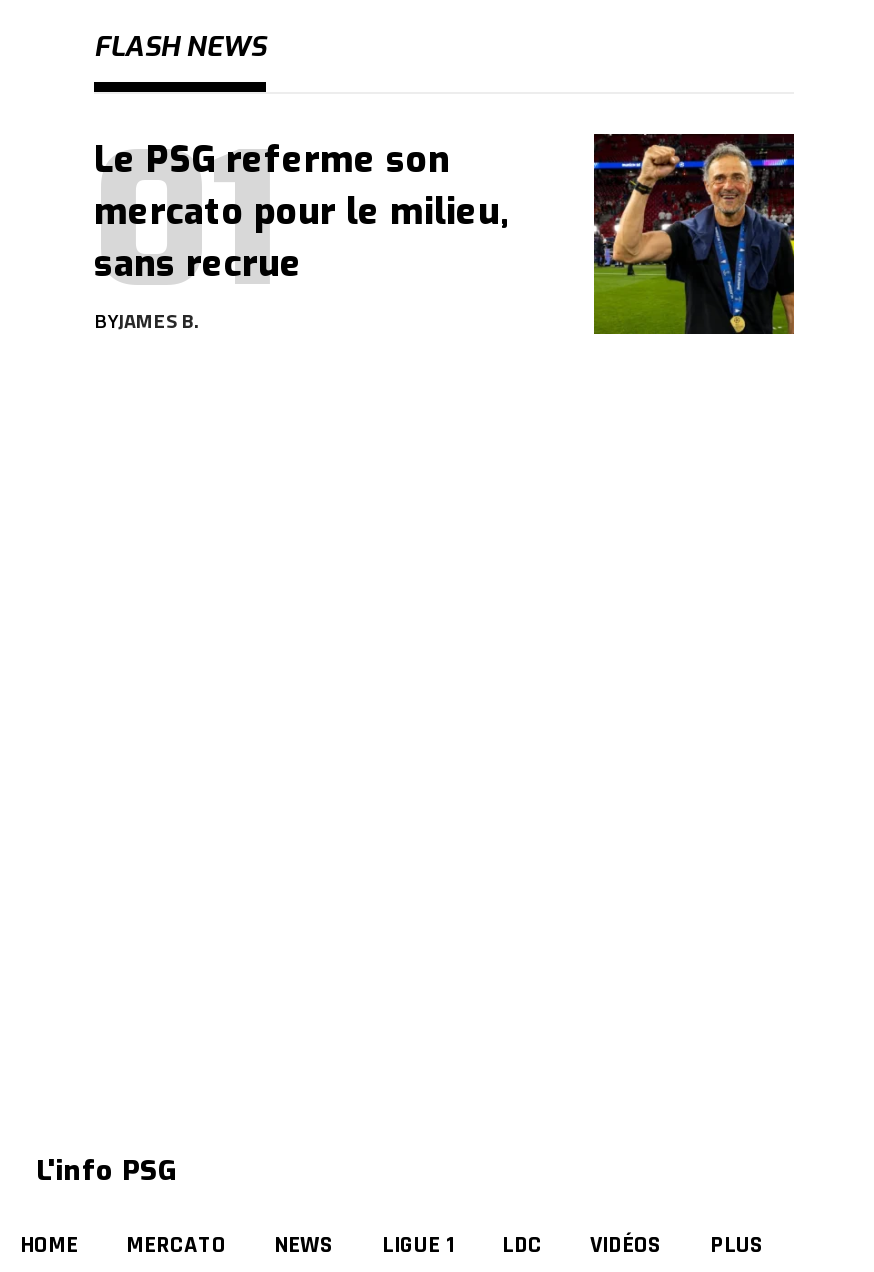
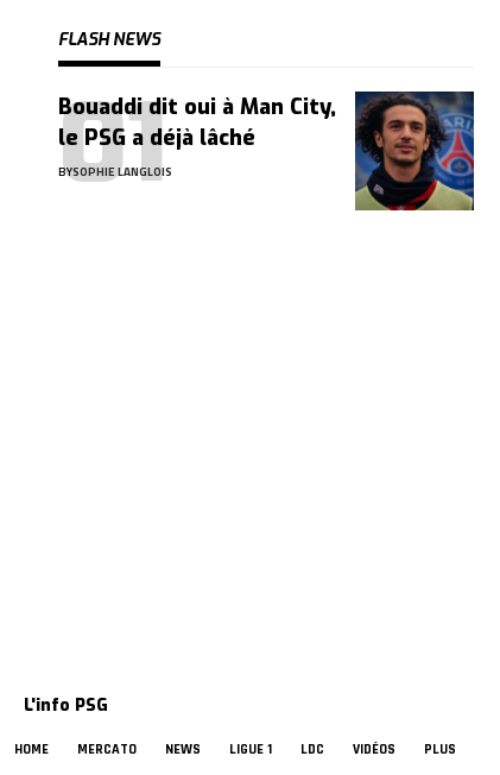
[94,136,510,336] Le PSG referme son | mercato pour le milieu, | sans recrue | BYJAMES B. -> [58,92,336,180] Bouaddi dit oui à Man City, | le PSG a déjà lâché | BYSOPHIE LANGLOIS
[592,134,796,336] [image] -> [354,92,475,212] [image]

